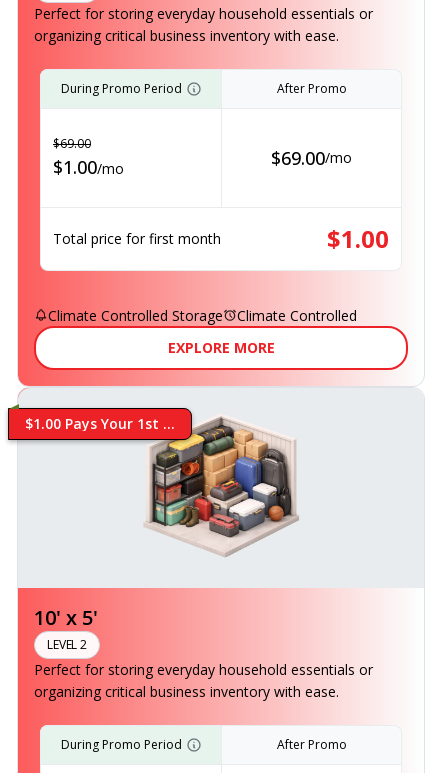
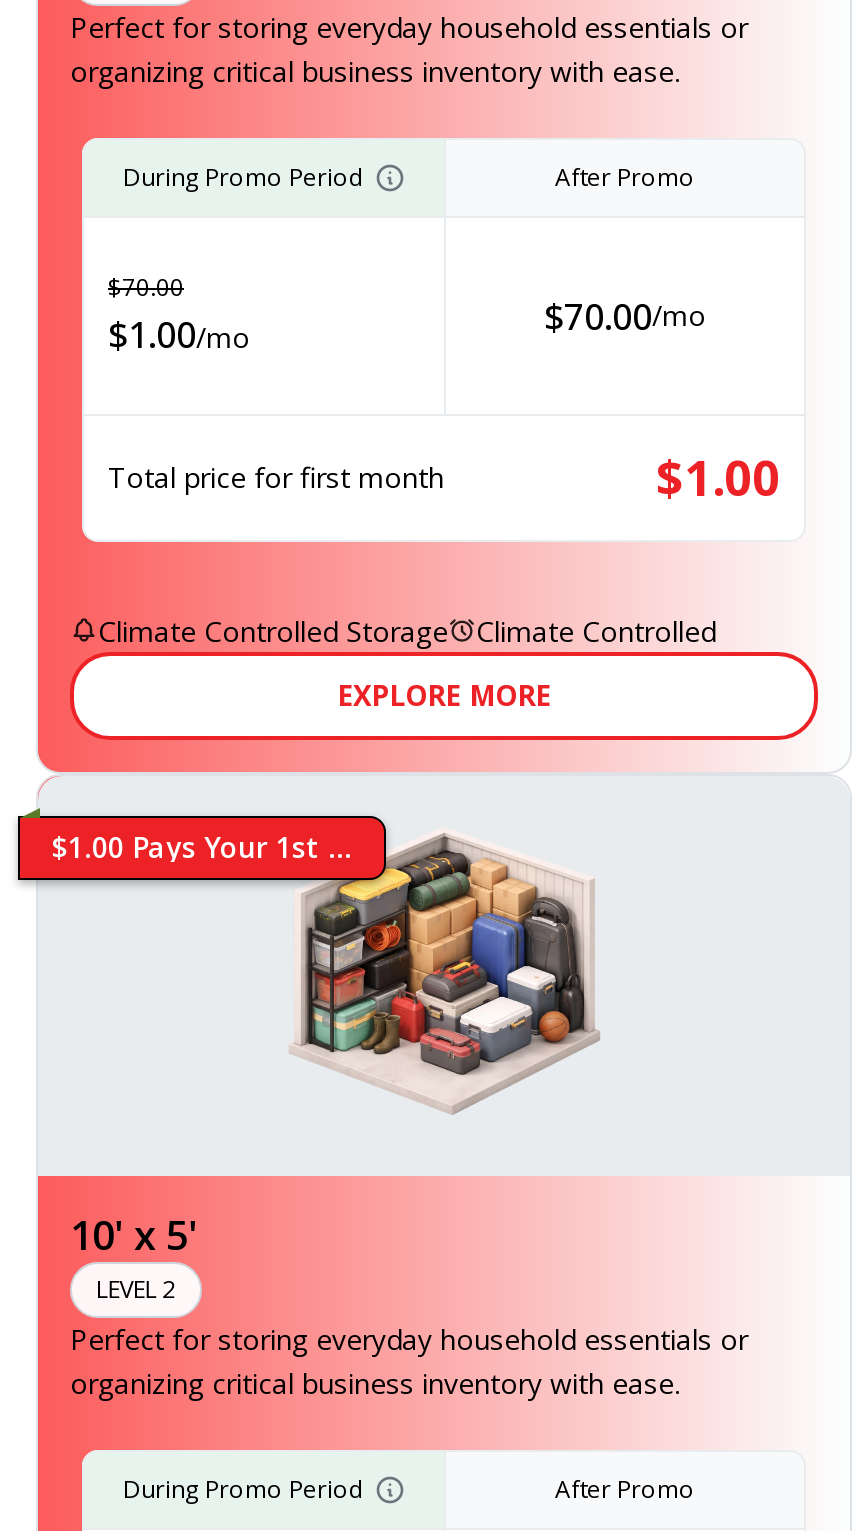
[53,135,91,152] $69.00 -> [108,270,184,304] $70.00
[271,146,352,170] $69.00/mo -> [544,291,706,339] $70.00/mo

